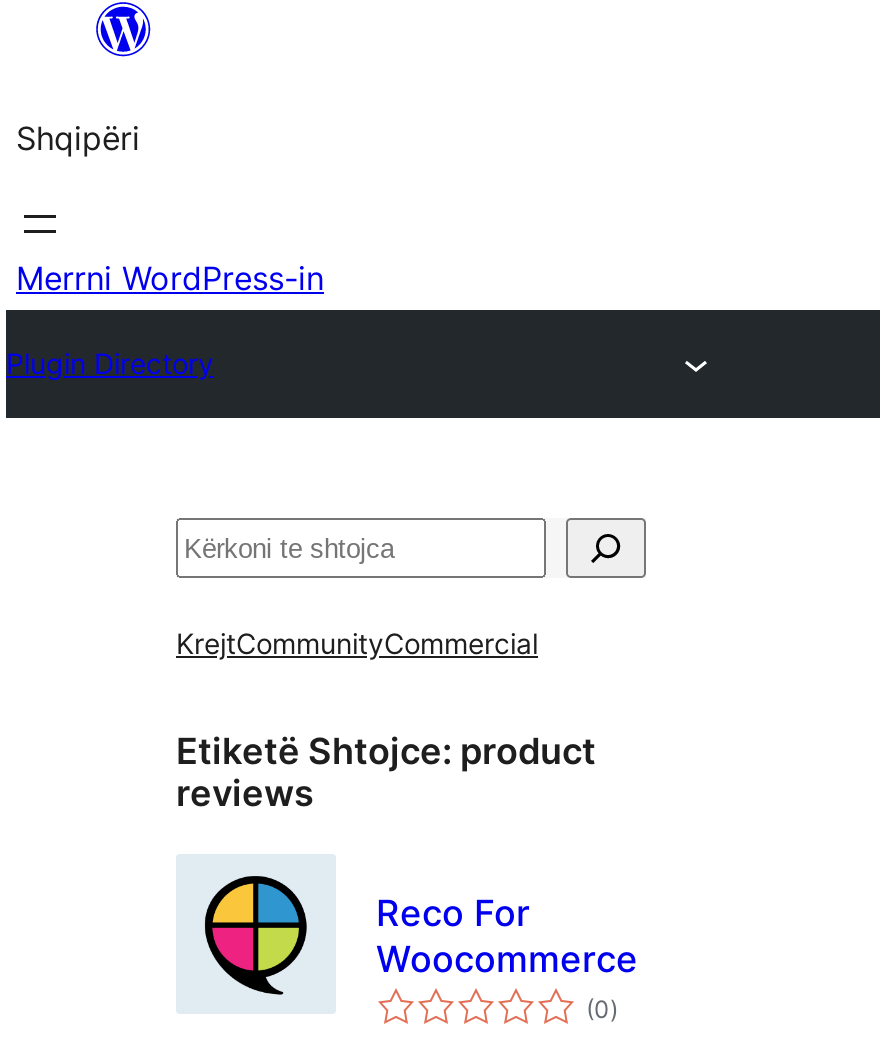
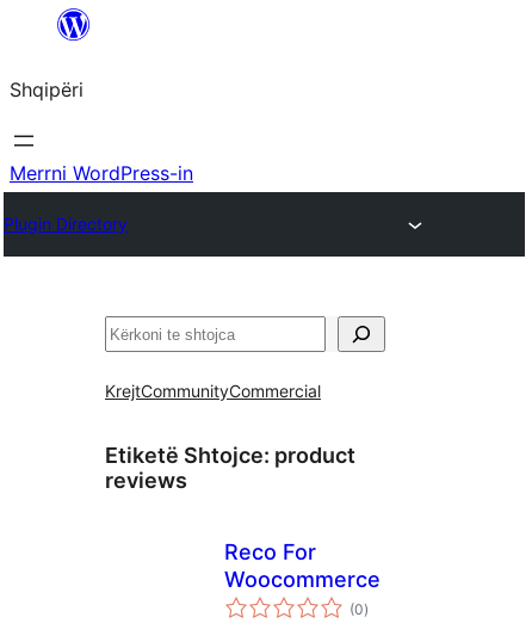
[178,856,334,1012] [image] -> none

